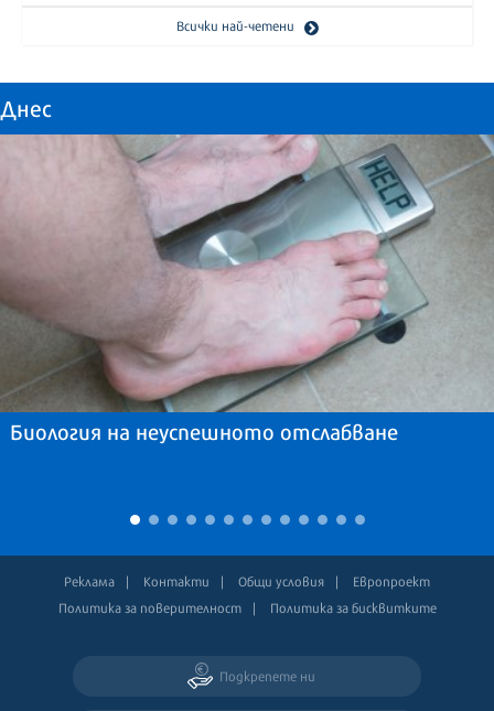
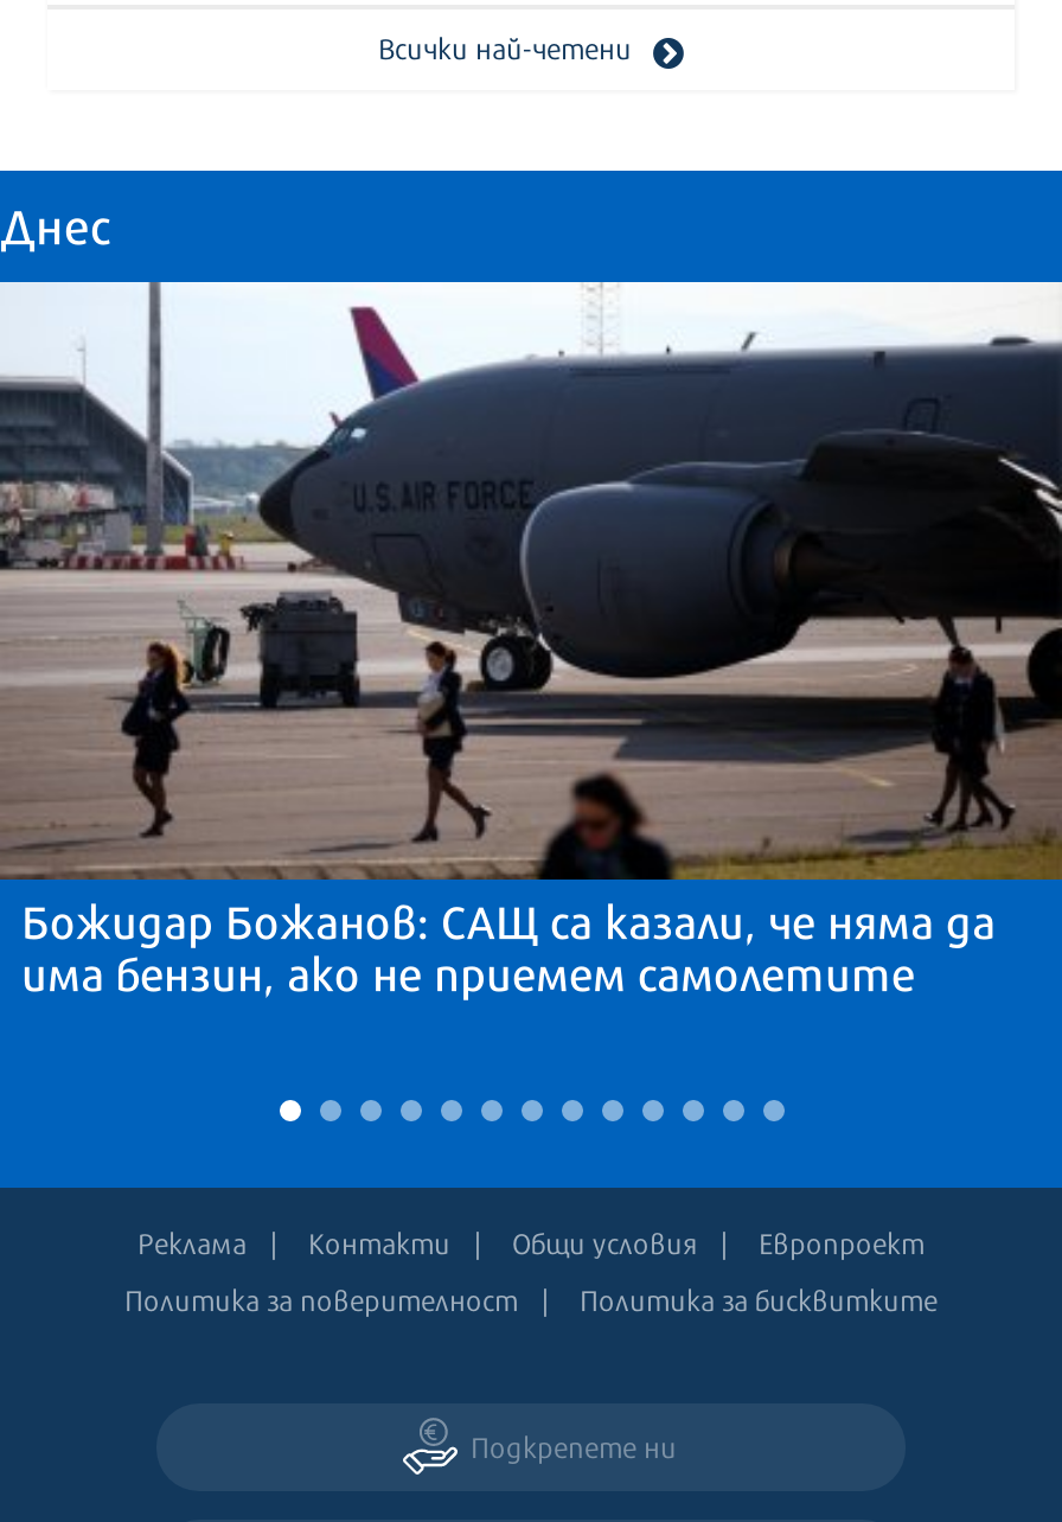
[3,133,491,446] [image] | Биология на неуспешното отслабване -> [7,280,1055,1005] [image] | Божидар Божанов: САЩ са казали, че няма да | има бензин, ако не приемем самолетите

